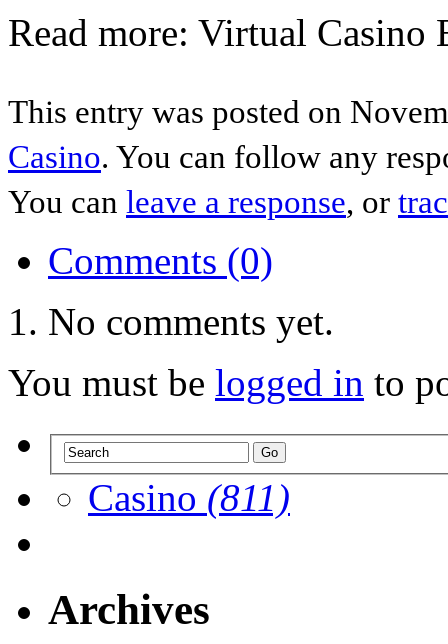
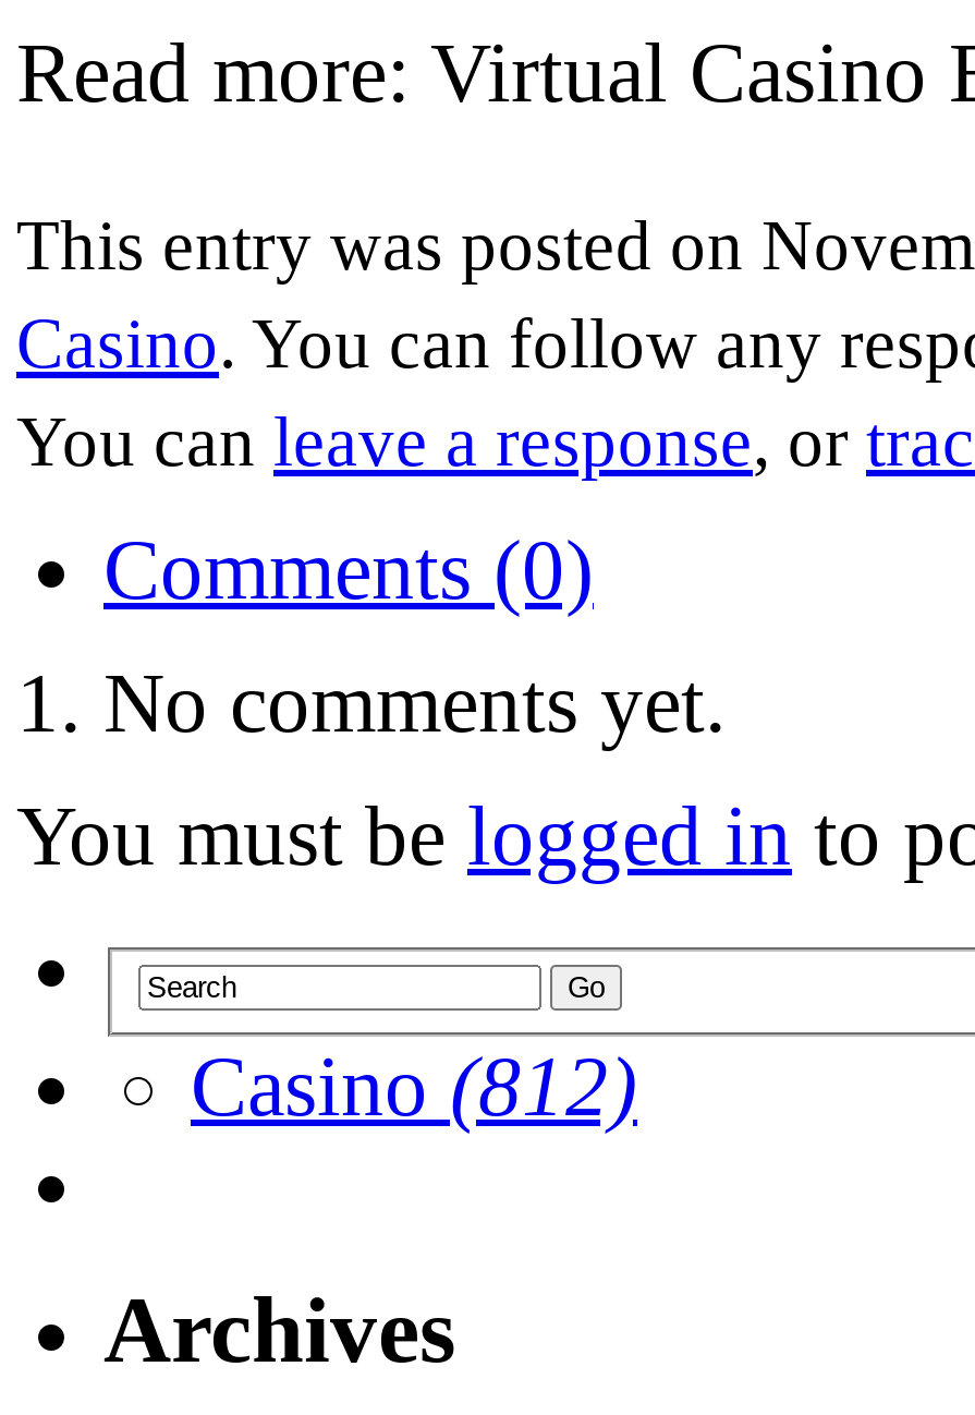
[88,476,290,519] Casino (811) -> [191,1038,637,1132] Casino (812)

